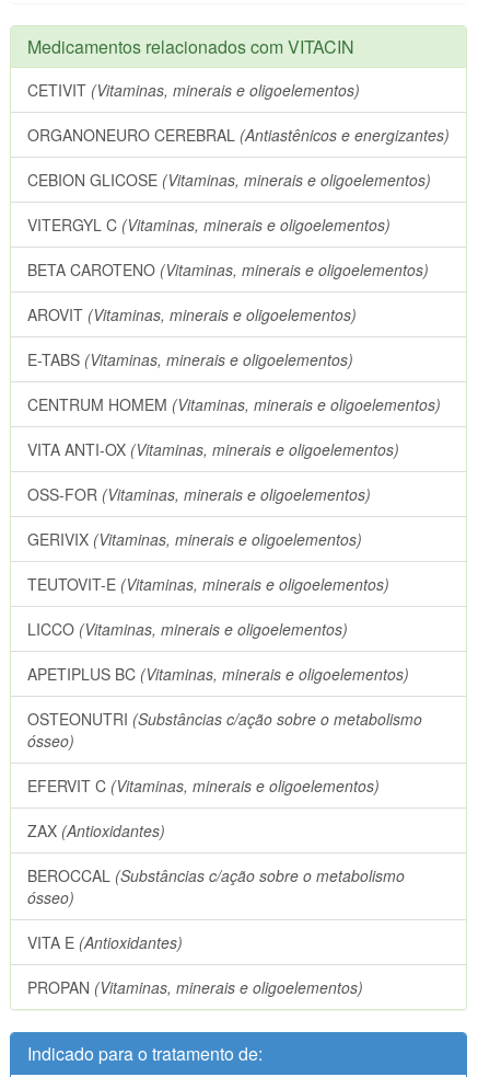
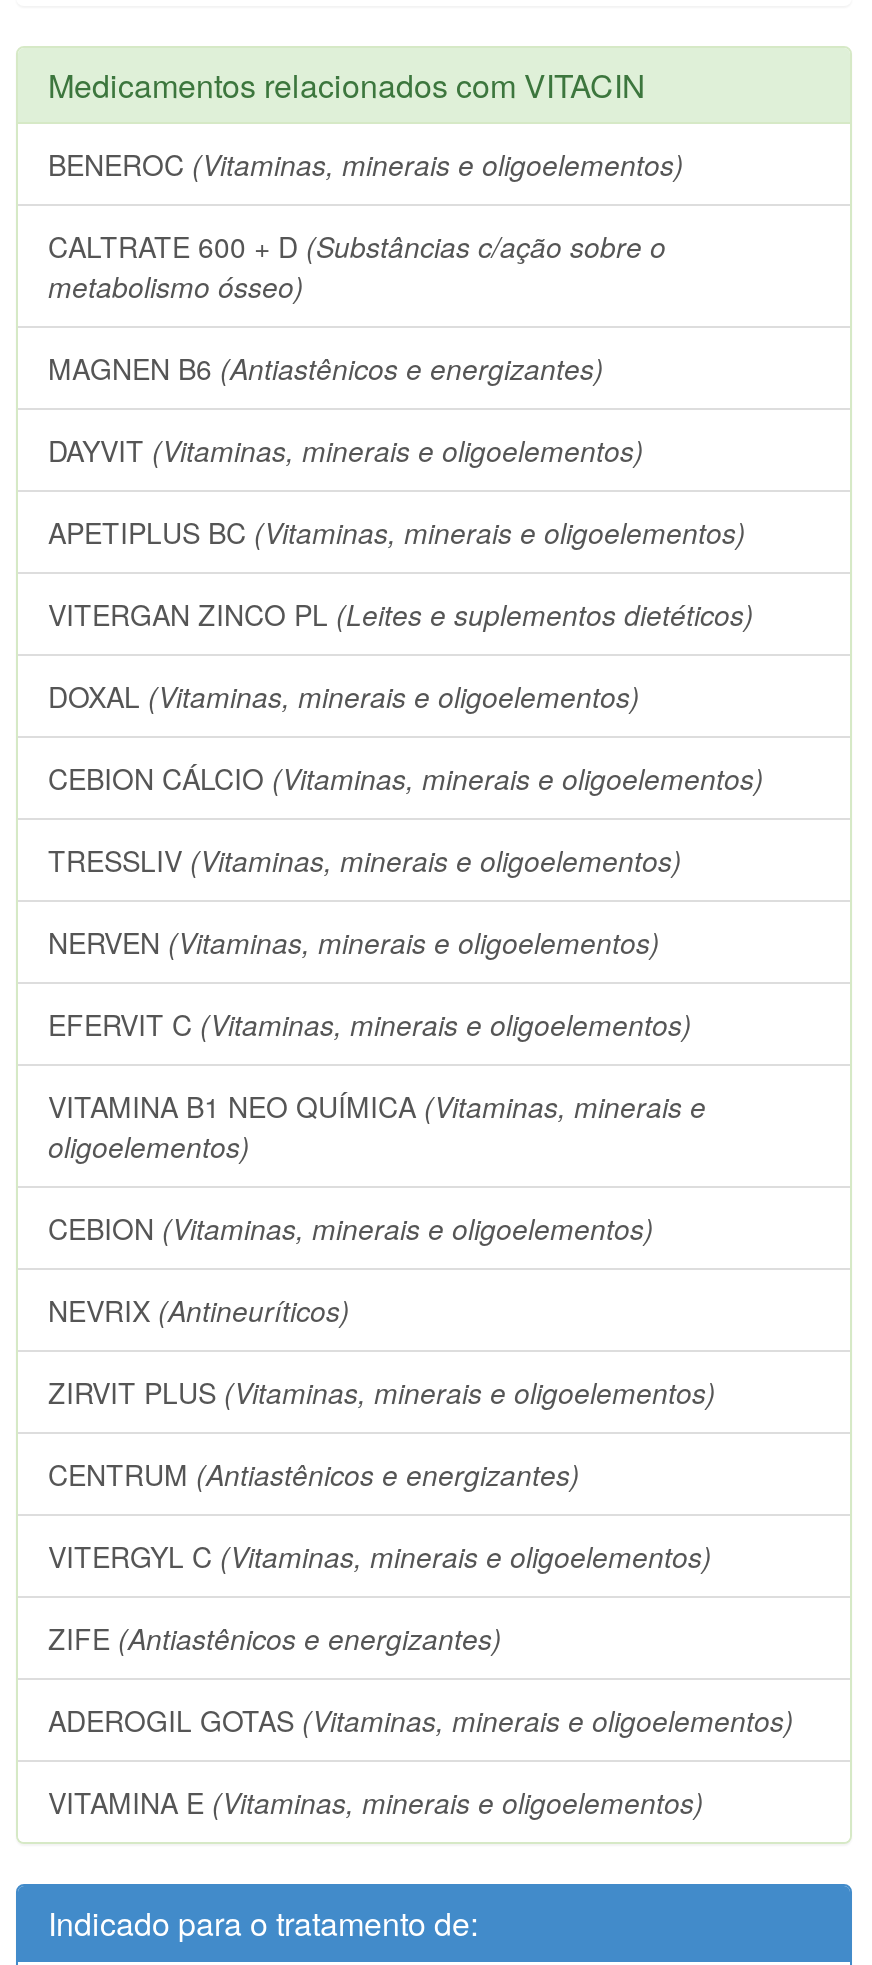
[27,79,450,191] CETIVIT (Vitaminas, minerais e oligoelementos) | ORGANONEURO CEREBRAL (Antiastênicos e energizantes) | CEBION GLICOSE (Vitaminas, minerais e oligoelementos) -> [48,144,764,1494] BENEROC (Vitaminas, minerais e oligoelementos) | CALTRATE 600 + D (Substâncias c/ação sobre o | metabolismo ósseo) | MAGNEN B6 (Antiastênicos e energizantes) | DAYVIT (Vitaminas, minerais e oligoelementos) | VITERGAN ZINCO PL (Leites e suplementos dietéticos) | DOXAL (Vitaminas, minerais e oligoelementos) | CEBION CÁLCIO (Vitaminas, minerais e oligoelementos) | TRESSLIV (Vitaminas, minerais e oligoelementos) | NERVEN (Vitaminas, minerais e oligoelementos) | VITAMINA B1 NEO QUÍMICA (Vitaminas, minerais e | oligoelementos) | CEBION (Vitaminas, minerais e oligoelementos) | NEVRIX (Antineuríticos) | ZIRVIT PLUS (Vitaminas, minerais e oligoelementos) | CENTRUM (Antiastênicos e energizantes)
moved [27,214,390,236] -> [48,1536,712,1576]: VITERGYL C (Vitaminas, minerais e oligoelementos)
[27,259,441,998] BETA CAROTENO (Vitaminas, minerais e oligoelementos) | AROVIT (Vitaminas, minerais e oligoelementos) | E-TABS (Vitaminas, minerais e oligoelementos) | CENTRUM HOMEM (Vitaminas, minerais e oligoelementos) | VITA ANTI-OX (Vitaminas, minerais e oligoelementos) | OSS-FOR (Vitaminas, minerais e oligoelementos) | GERIVIX (Vitaminas, minerais e oligoelementos) | TEUTOVIT-E (Vitaminas, minerais e oligoelementos) | LICCO (Vitaminas, minerais e oligoelementos) | OSTEONUTRI (Substâncias c/ação sobre o metabolismo | ósseo) | ZAX (Antioxidantes) | BEROCCAL (Substâncias c/ação sobre o metabolismo | ósseo) | VITA E (Antioxidantes) | PROPAN (Vitaminas, minerais e oligoelementos) -> [48,1618,794,1822] ZIFE (Antiastênicos e energizantes) | ADEROGIL GOTAS (Vitaminas, minerais e oligoelementos) | VITAMINA E (Vitaminas, minerais e oligoelementos)
moved [27,663,409,685] -> [48,512,746,552]: APETIPLUS BC (Vitaminas, minerais e oligoelementos)
moved [27,775,380,797] -> [48,1004,692,1044]: EFERVIT C (Vitaminas, minerais e oligoelementos)

